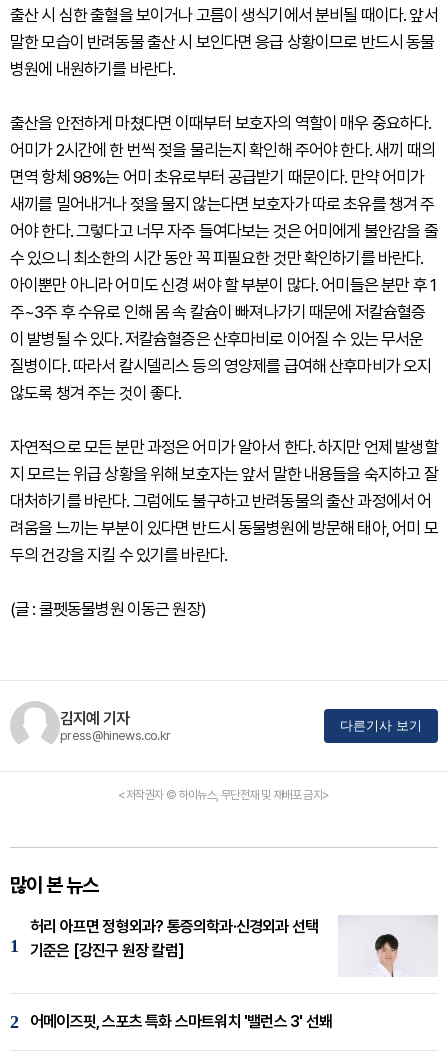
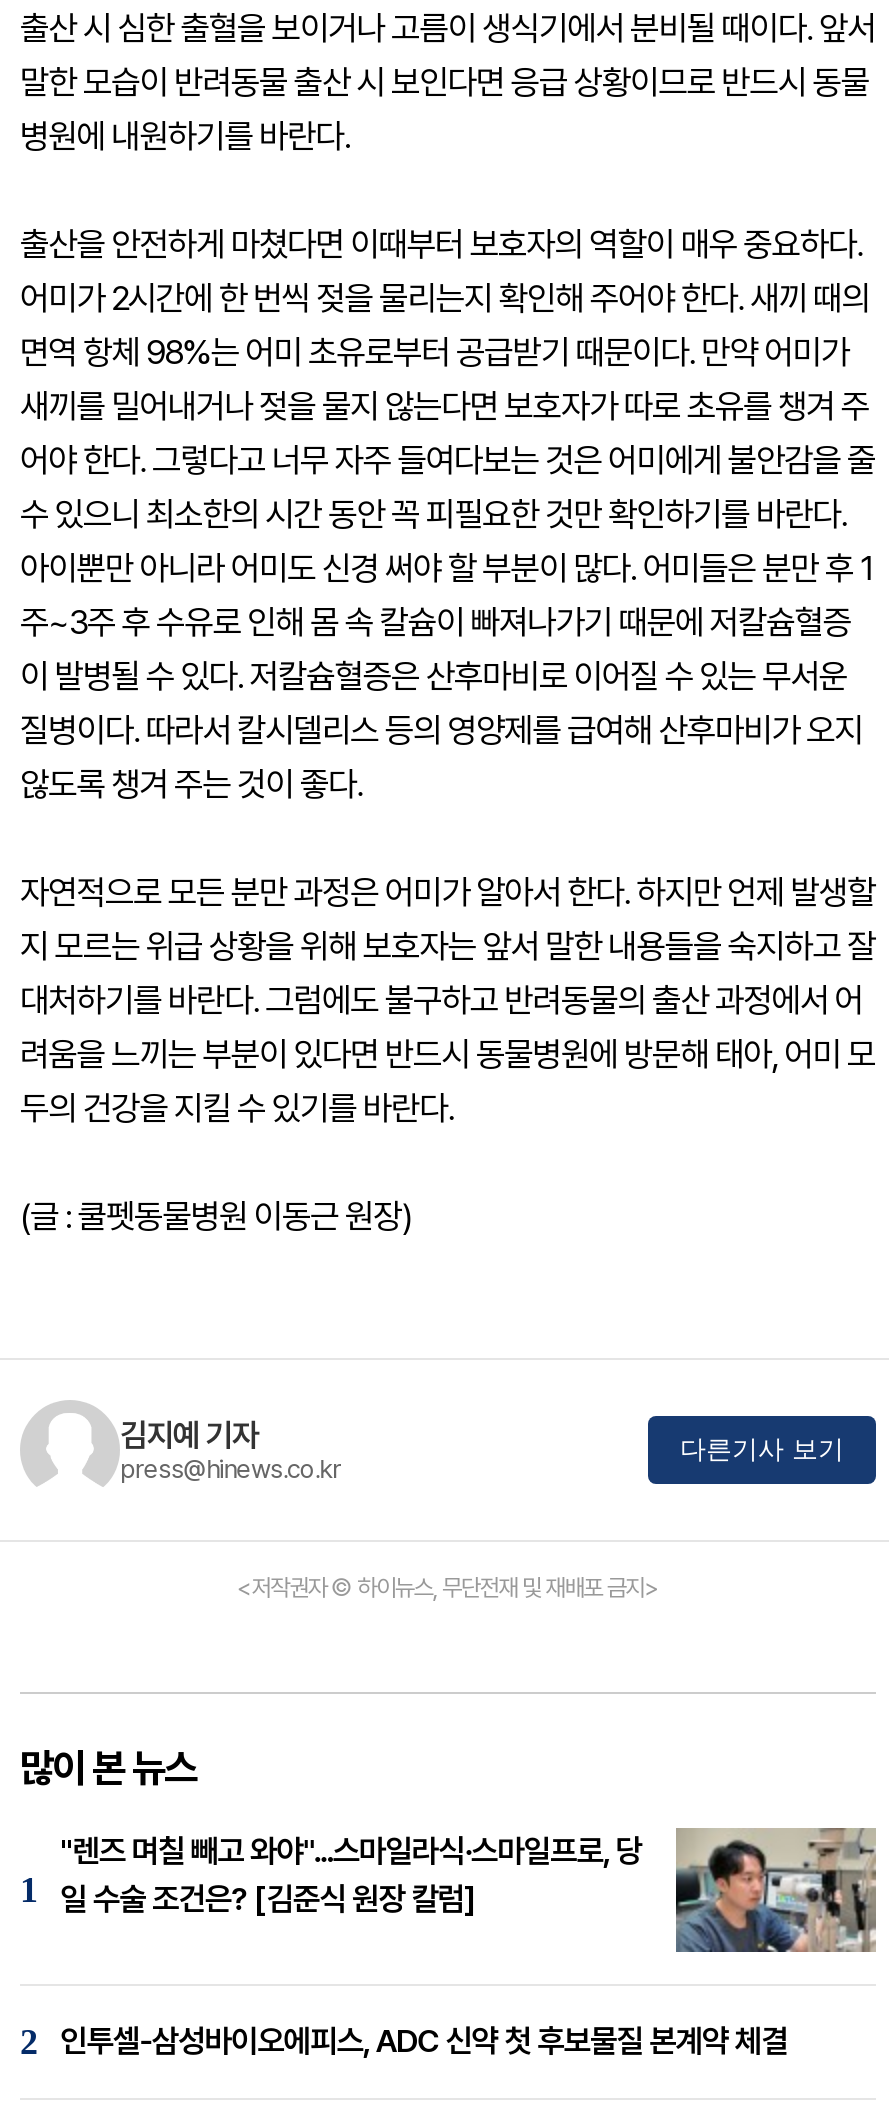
[30,915,438,977] [image] | 허리 아프면 정형외과? 통증의학과·신경외과 선택 | 기준은 [강진구 원장 칼럼] -> [60,1826,878,1954] [image] | "렌즈 며칠 빼고 와야"...스마일라식·스마일프로, 당 | 일 수술 조건은? [김준식 원장 칼럼]
[30,1012,332,1031] 어메이즈핏, 스포츠 특화 스마트워치 '밸런스 3' 선봬 -> [60,2023,788,2061] 인투셀-삼성바이오에피스, ADC 신약 첫 후보물질 본계약 체결

